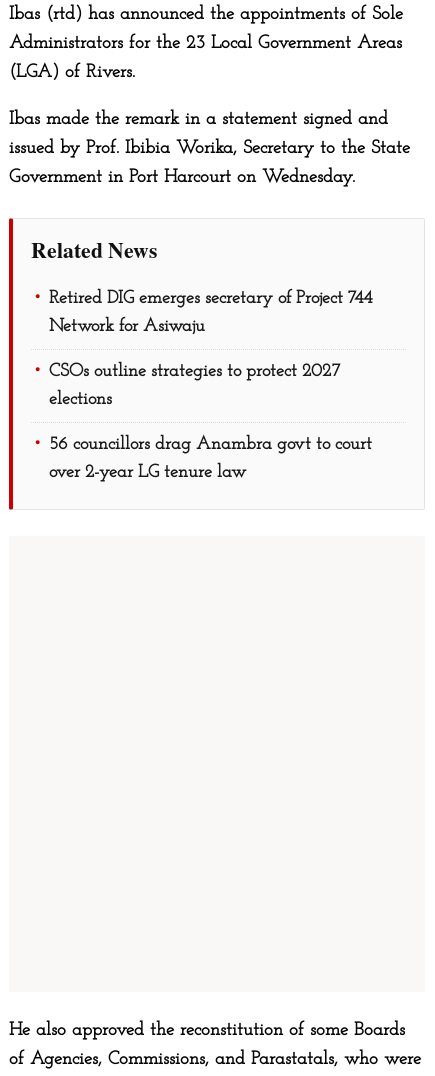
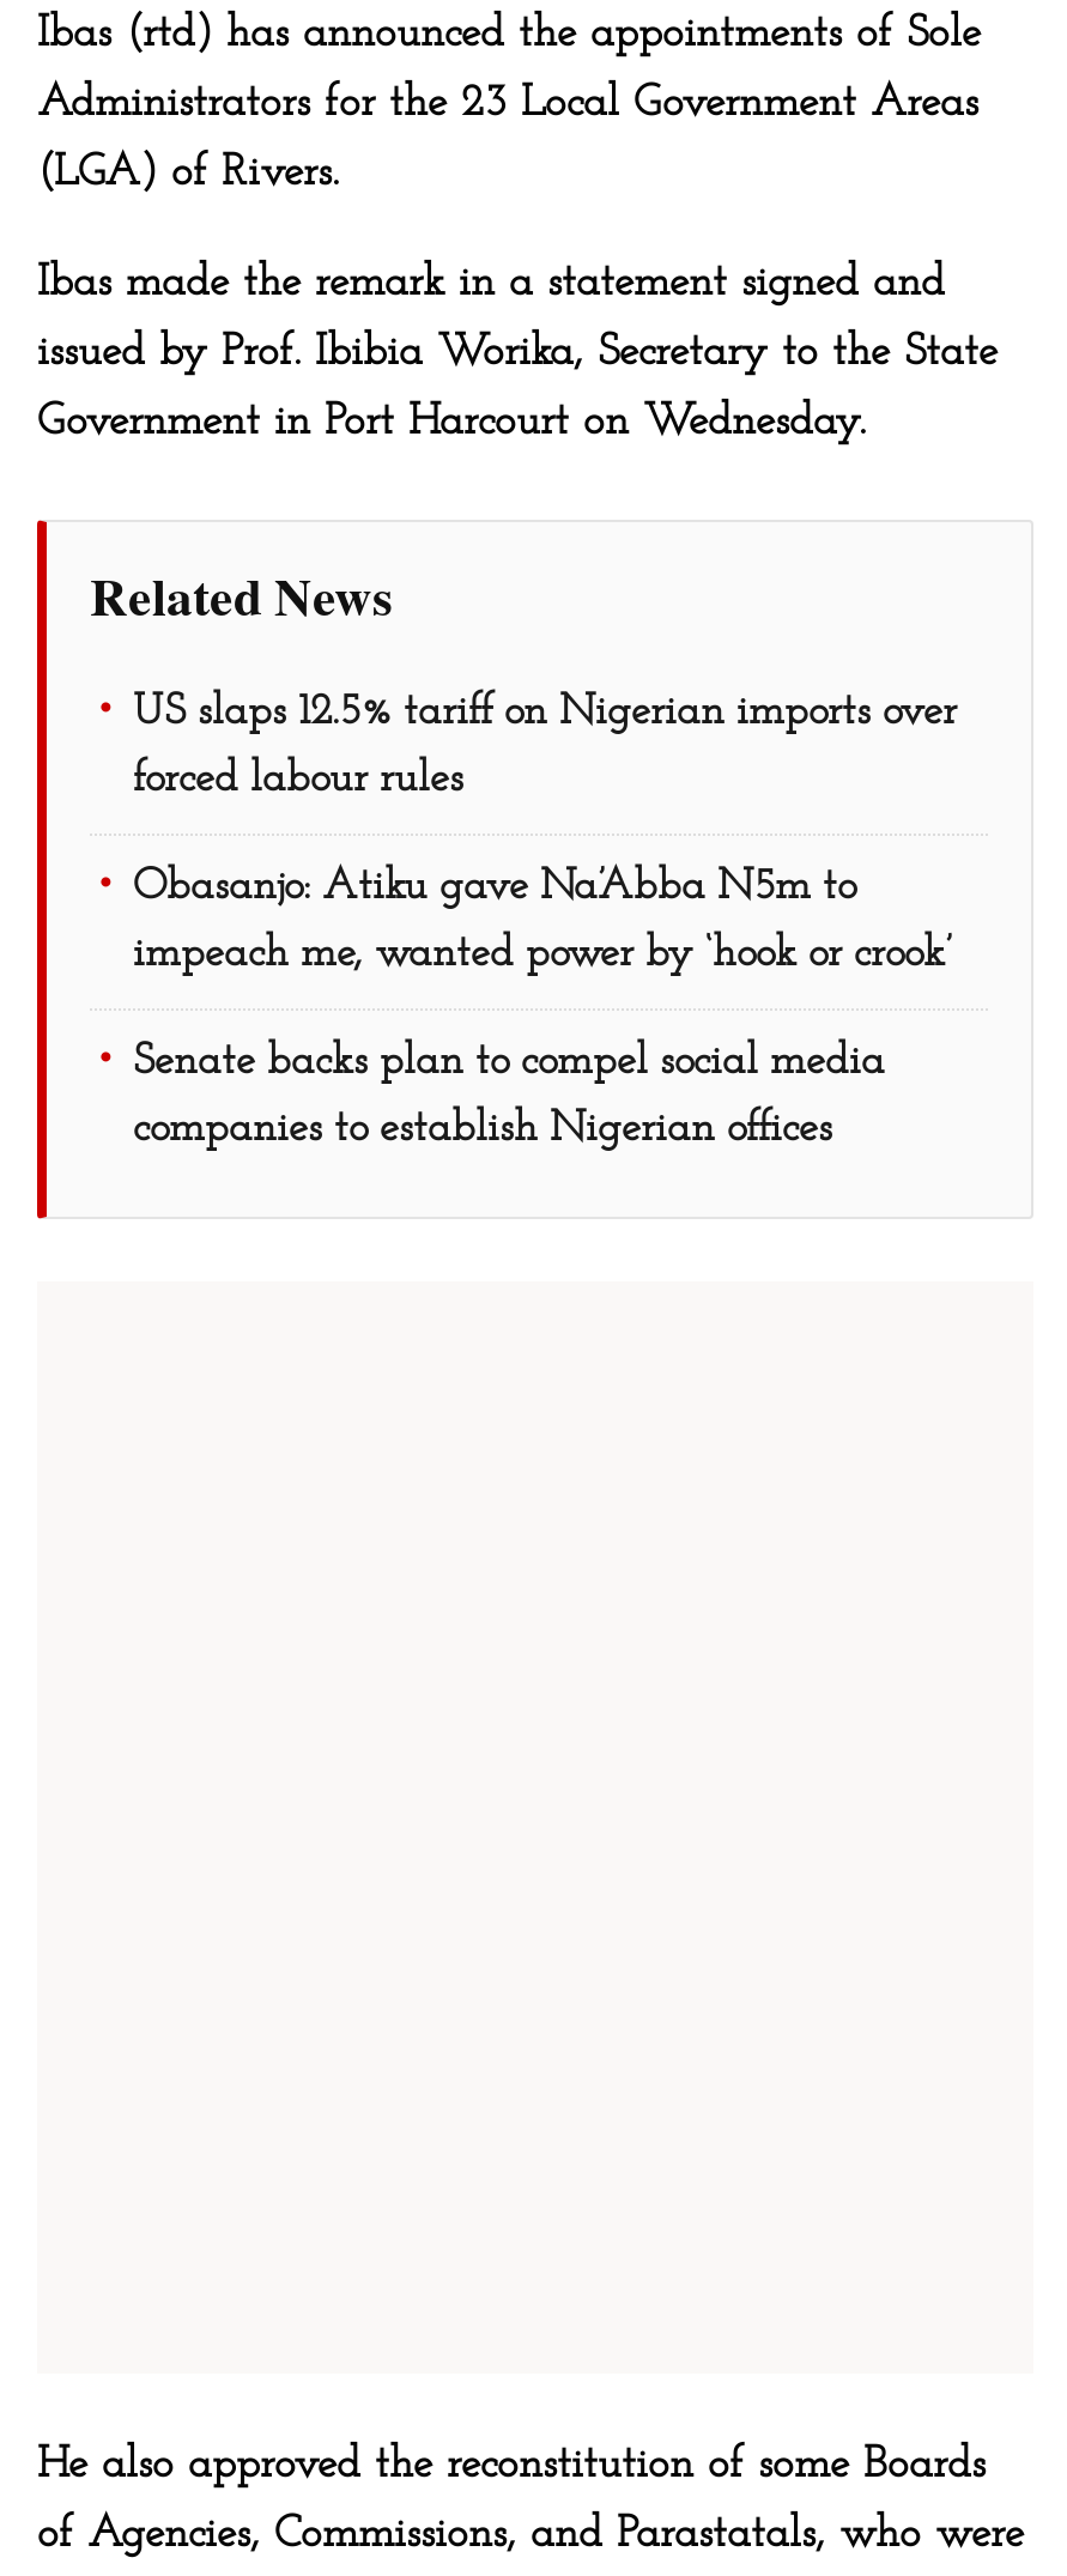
[49,289,372,308] Retired DIG emerges secretary of Project 744 -> [133,691,957,737] US slaps 12.5% tariff on Nigerian imports over
[49,317,205,336] Network for Asiwaju -> [133,758,463,804] forced labour rules
[49,362,340,381] CSOs outline strategies to protect 2027 -> [133,866,856,911] Obasanjo: Atiku gave Na’Abba N5m to
[49,390,112,409] elections -> [133,933,952,978] impeach me, wanted power by ‘hook or crook’
[49,435,372,454] 56 councillors drag Anambra govt to court -> [133,1041,885,1086] Senate backs plan to compel social media
[49,463,246,482] over 2-year LG tenure law -> [133,1108,832,1153] companies to establish Nigerian offices

